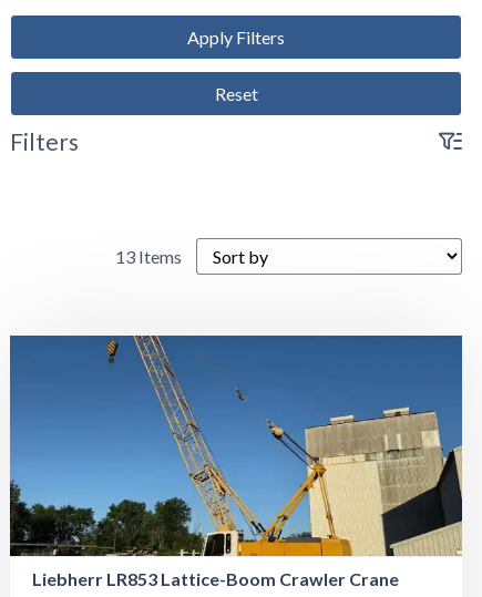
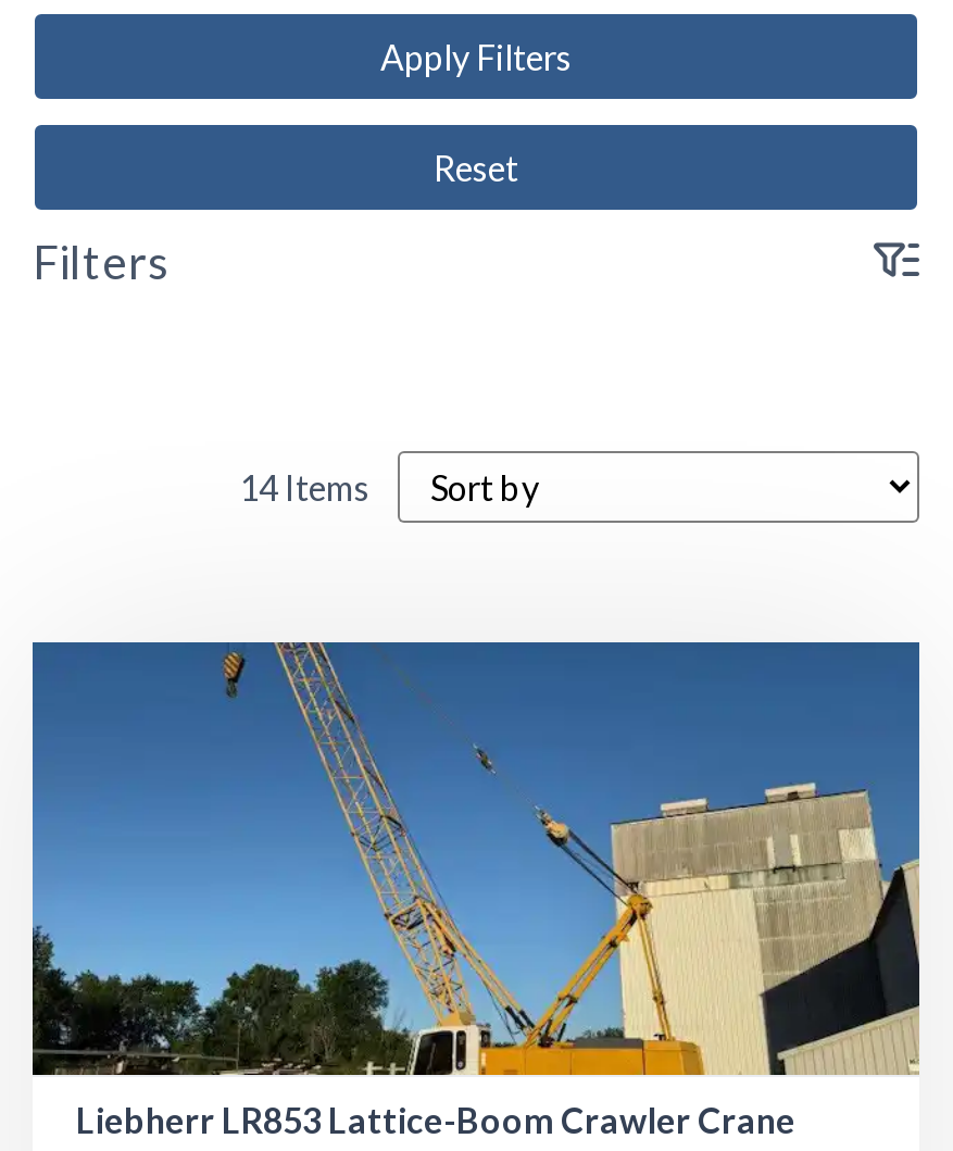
[115,246,185,267] 13 Items -> [239,466,376,507] 14 Items

